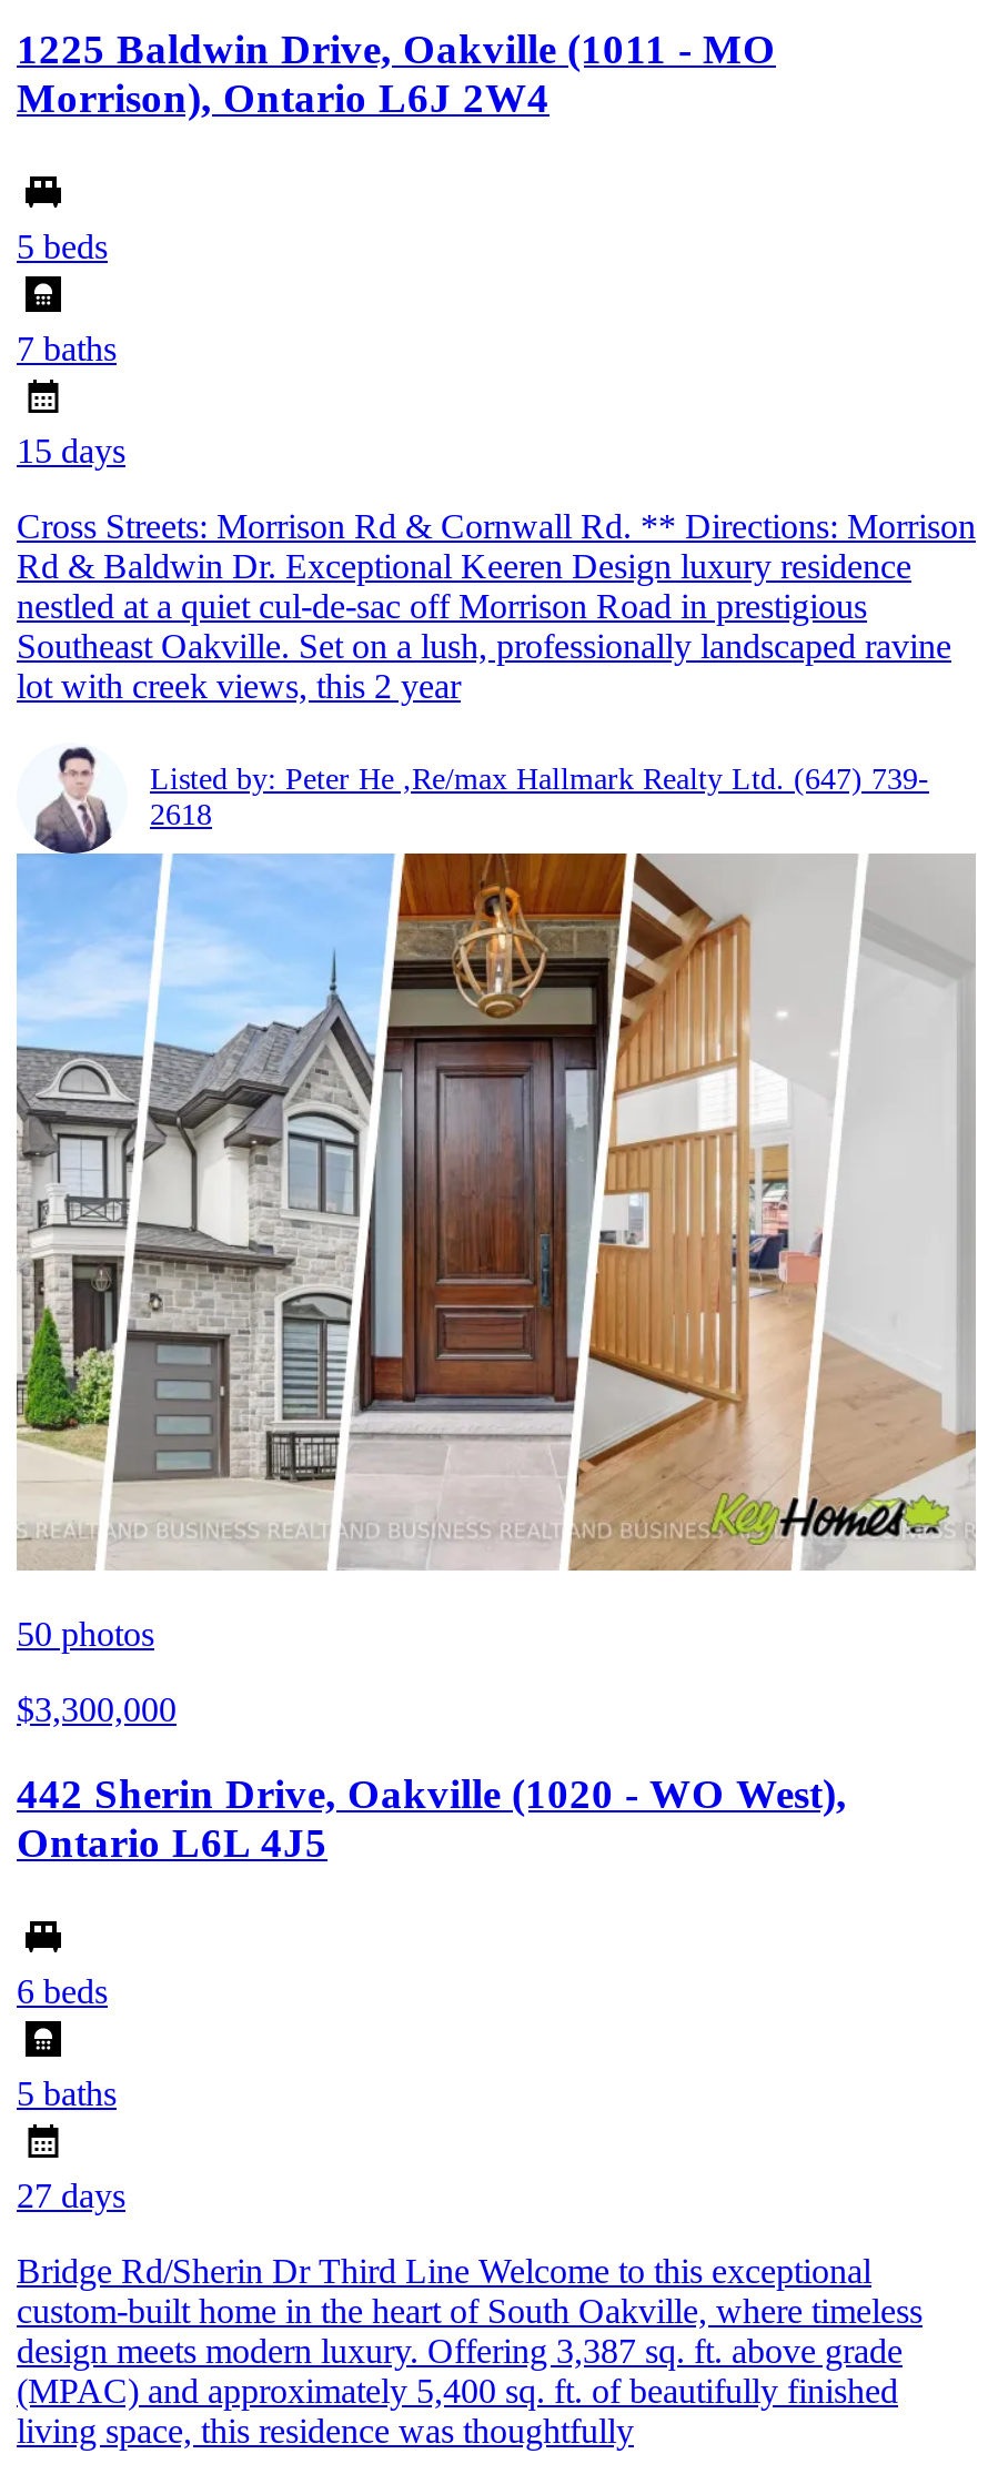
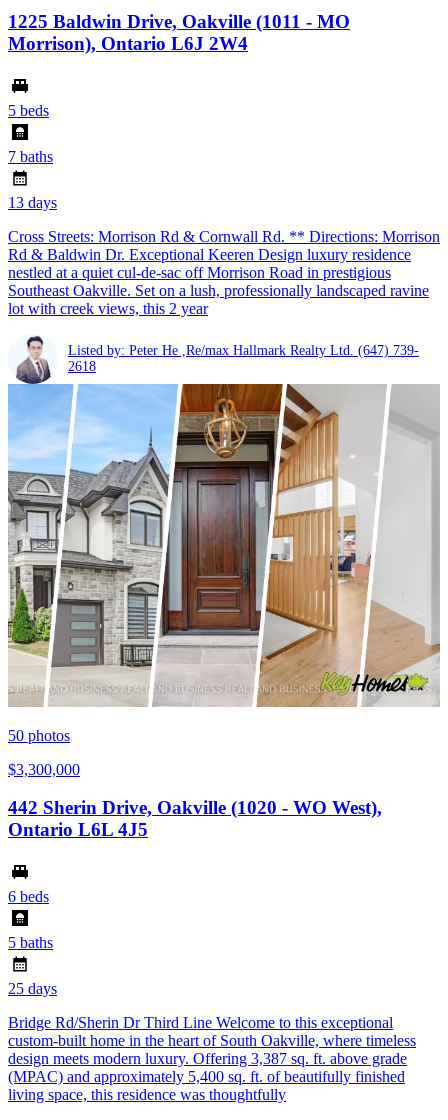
[17,431,125,468] 15 days -> [8,193,57,210] 13 days
[17,2177,125,2215] 27 days -> [8,980,57,997] 25 days

